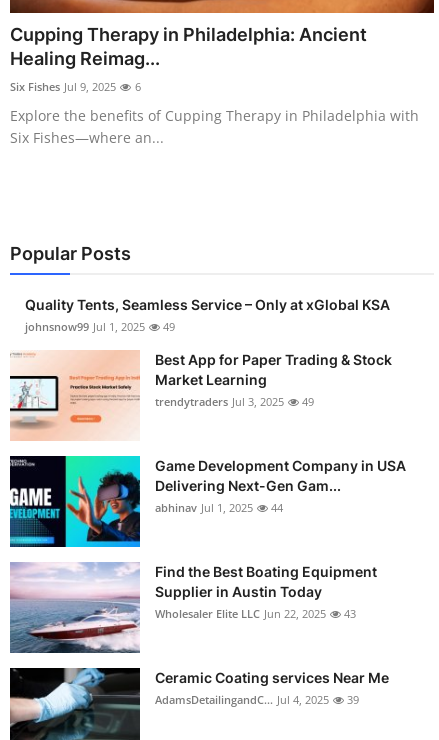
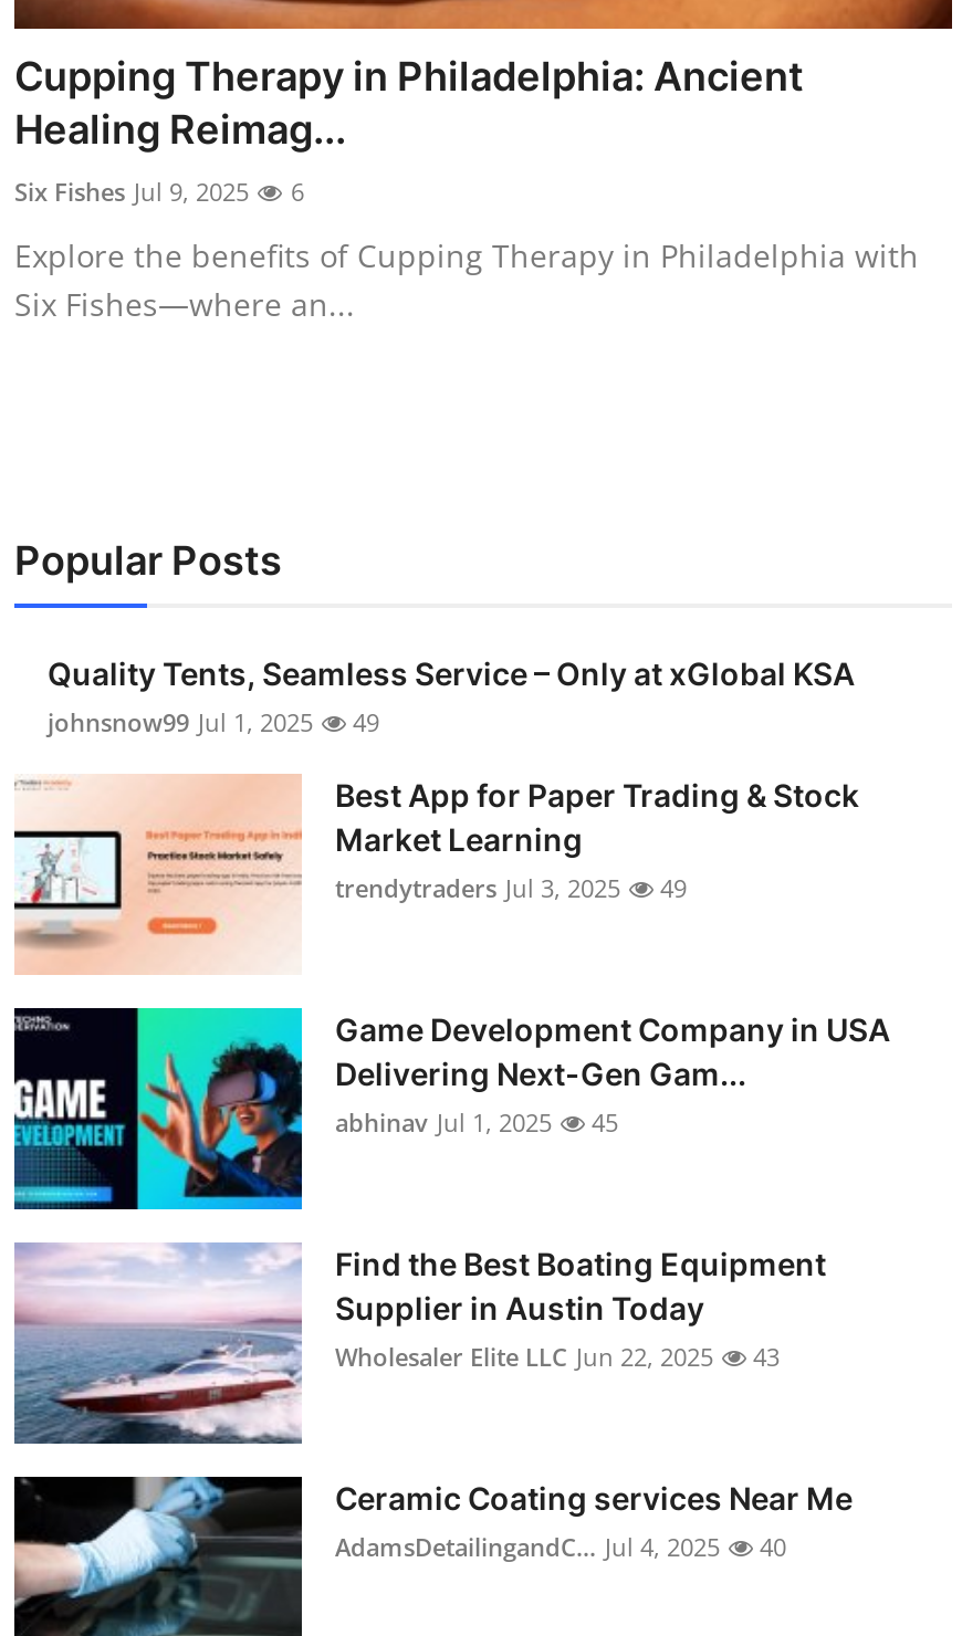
[155,500,283,515] abhinav Jul 1, 2025 44 -> [335,1107,618,1140] abhinav Jul 1, 2025 45
[155,692,359,707] AdamsDetailingandC... Jul 4, 2025 39 -> [335,1531,786,1564] AdamsDetailingandC... Jul 4, 2025 40

